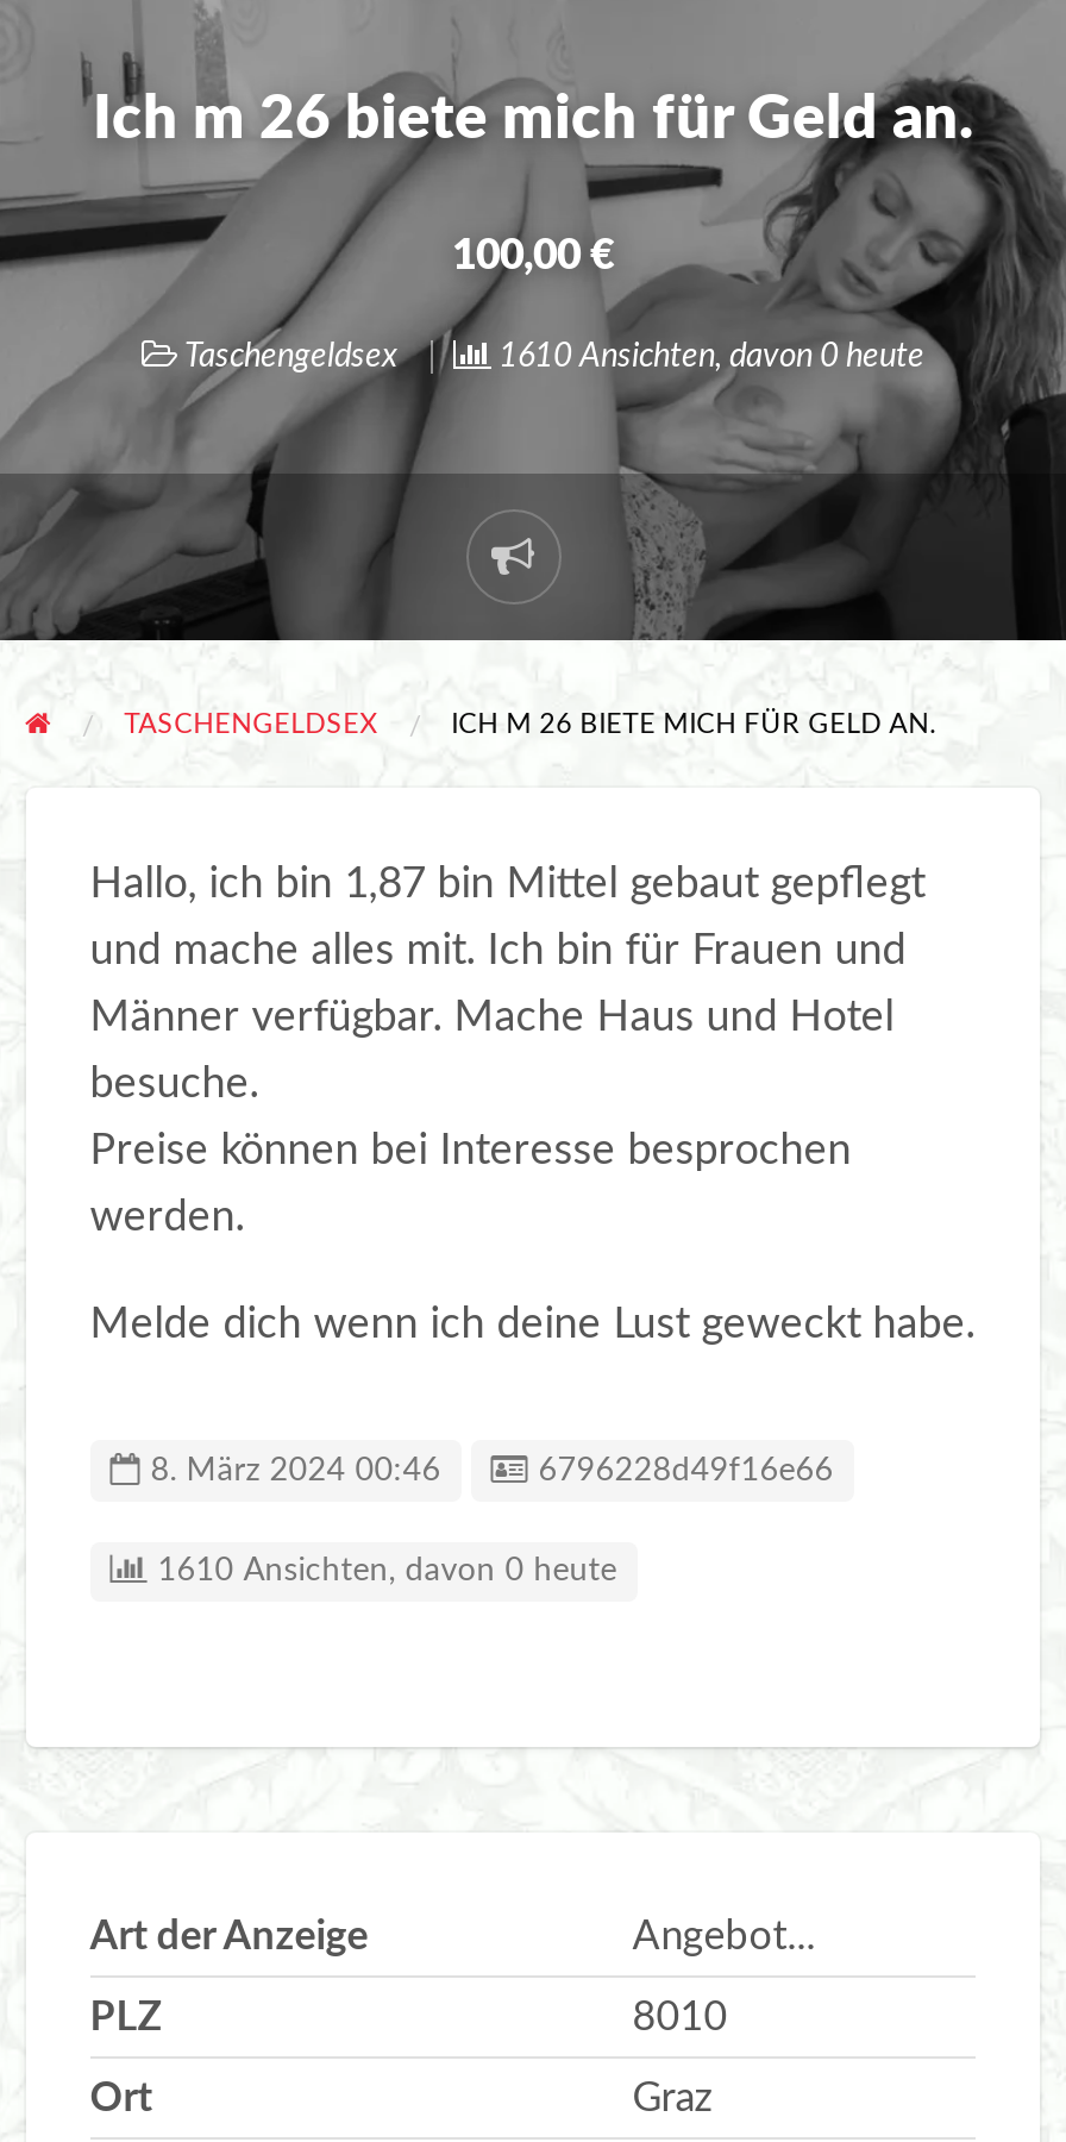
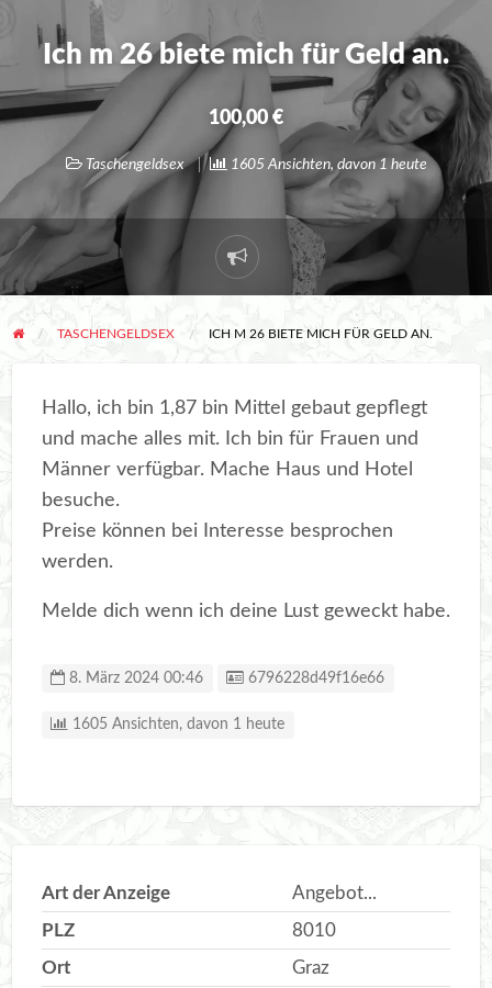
[491,340,924,373] 1610 Ansichten, davon 0 heute -> [227,157,427,172] 1605 Ansichten, davon 1 heute
[148,1555,617,1588] 1610 Ansichten, davon 0 heute -> [68,717,285,733] 1605 Ansichten, davon 1 heute

